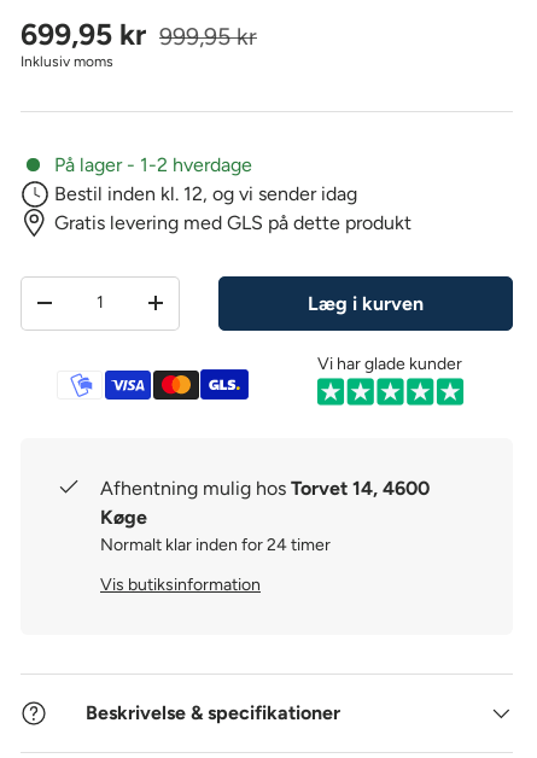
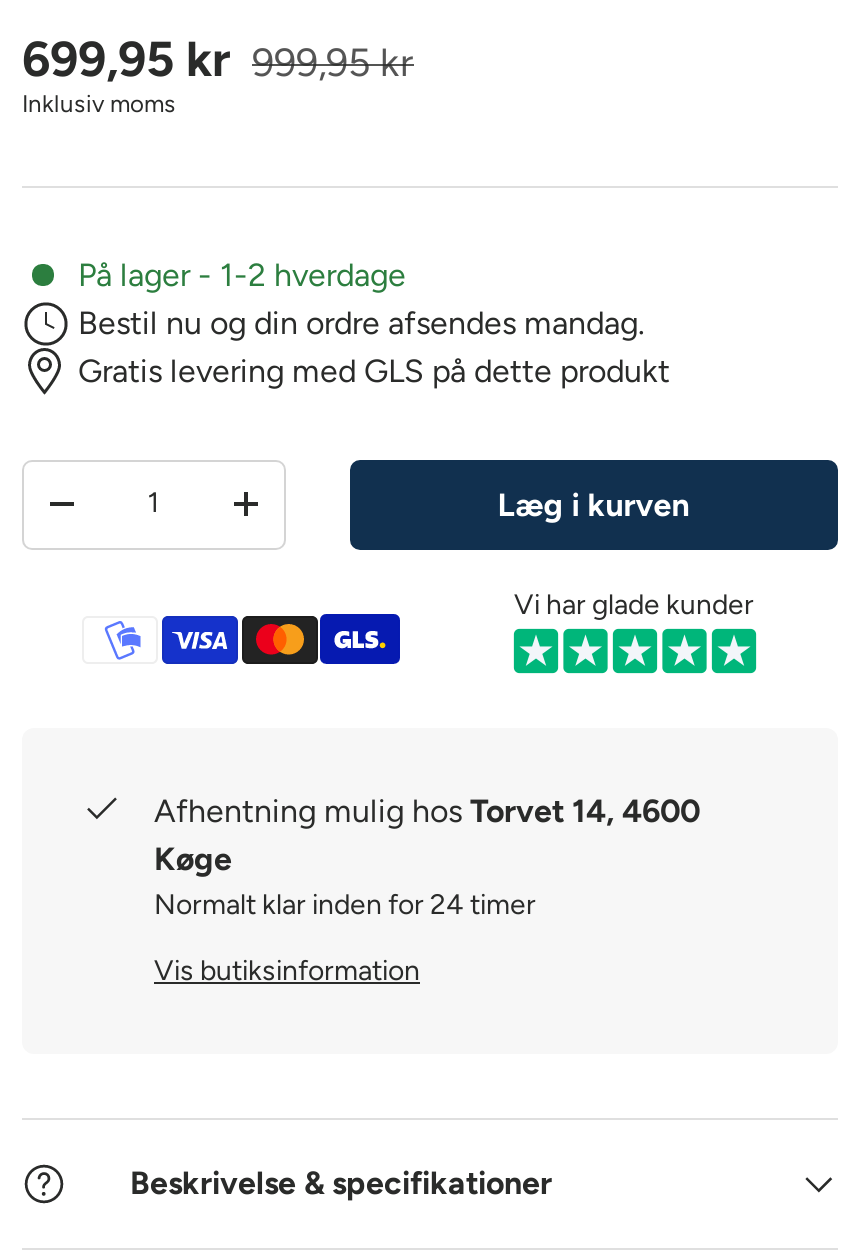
[49,182,357,205] Bestil inden kl. 12, og vi sender idag -> [70,303,644,341] Bestil nu og din ordre afsendes mandag.

